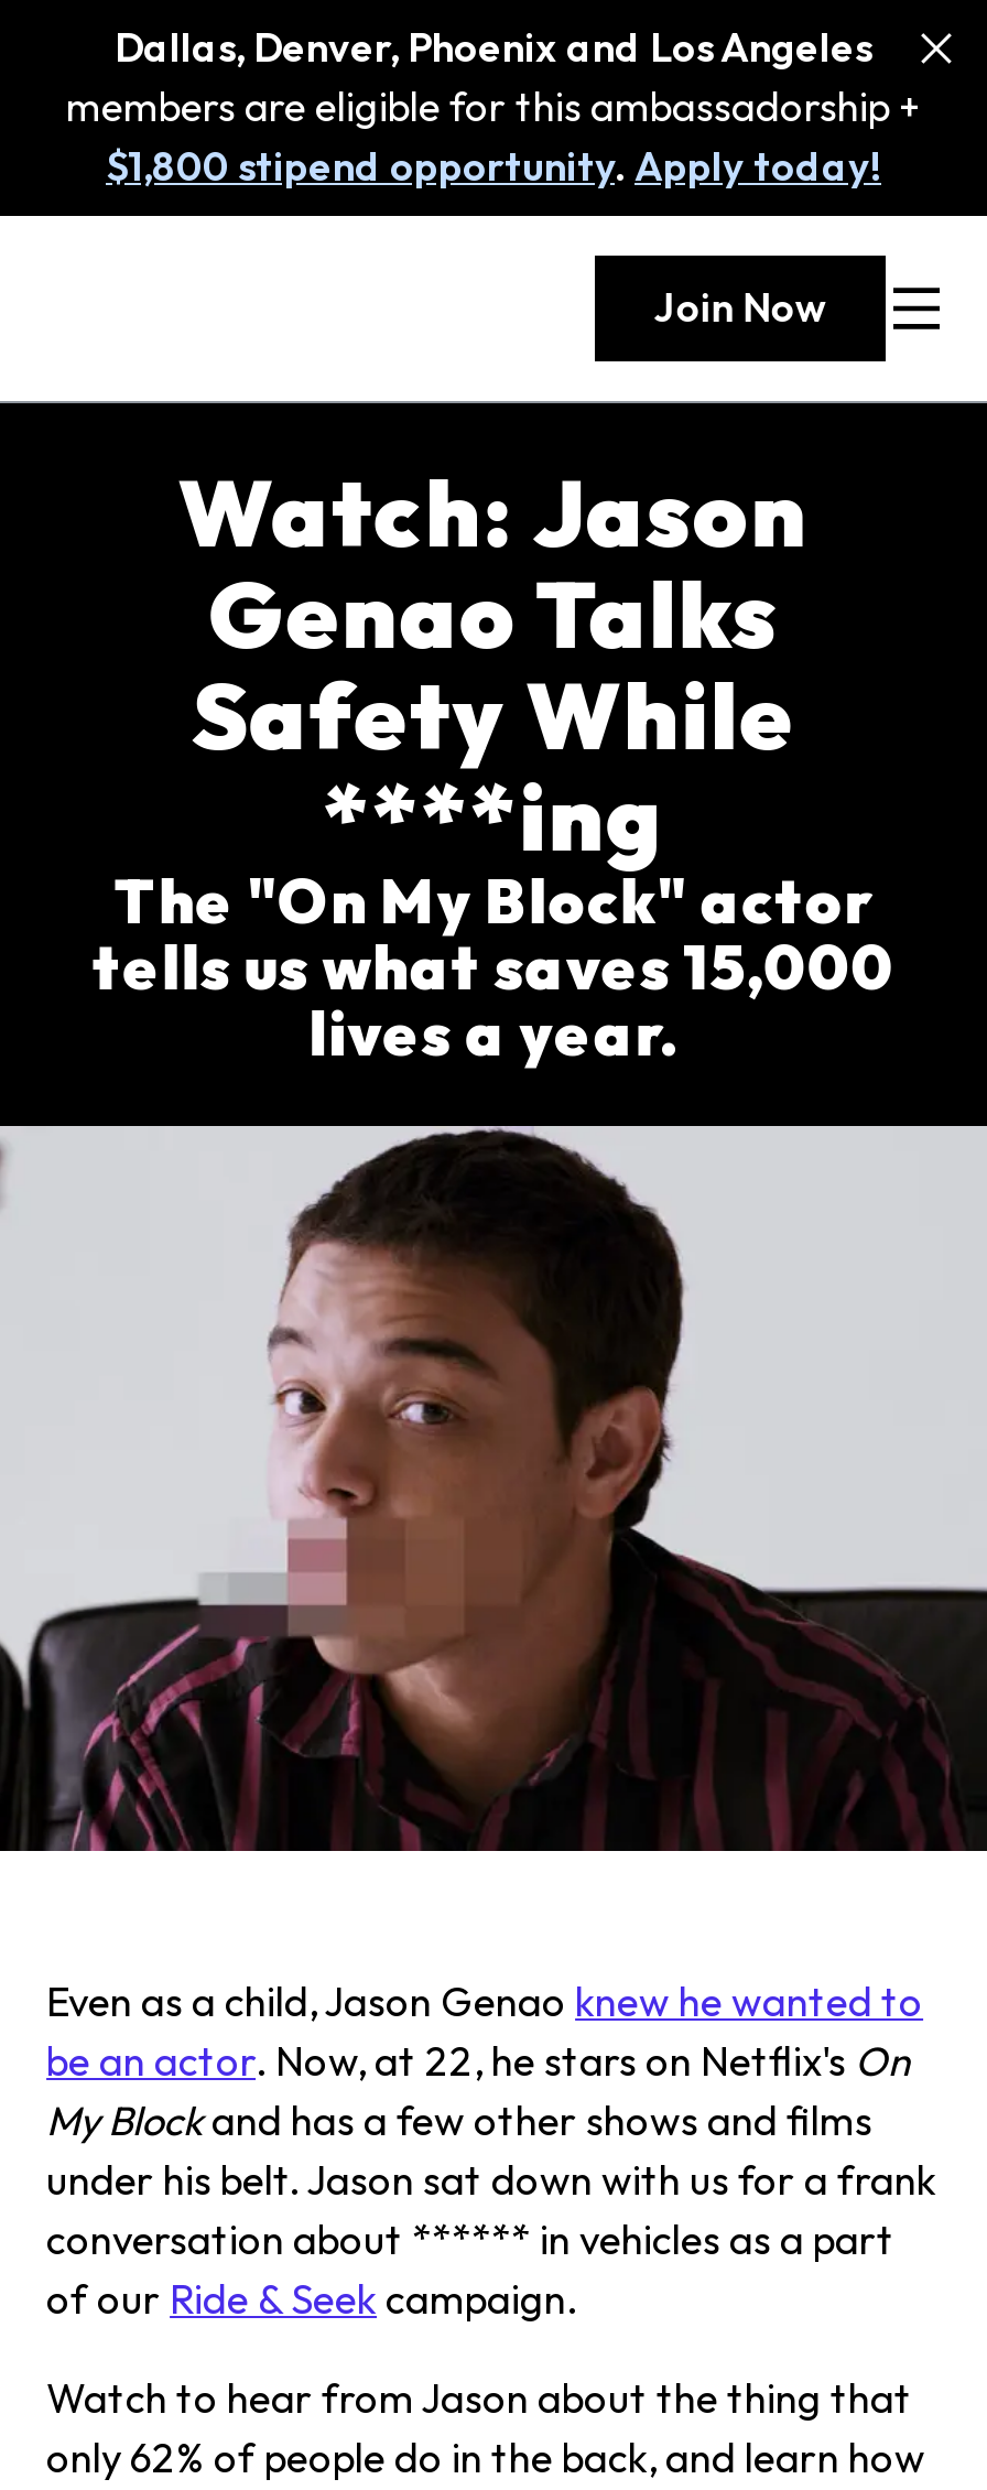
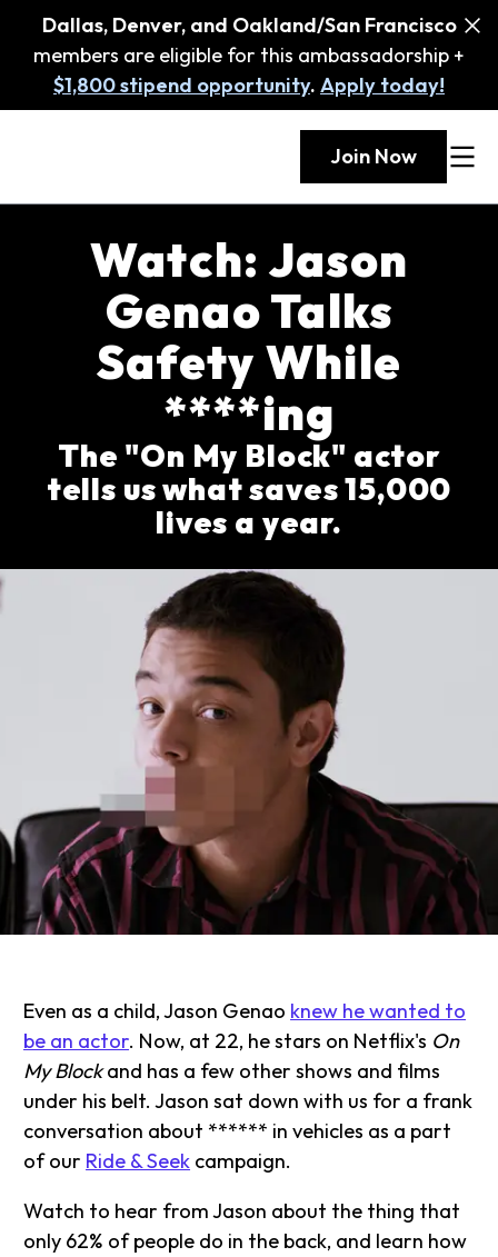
[115,22,872,73] Dallas, Denver, Phoenix and Los Angeles -> [42,12,456,38] Dallas, Denver, and Oakland/San Francisco

